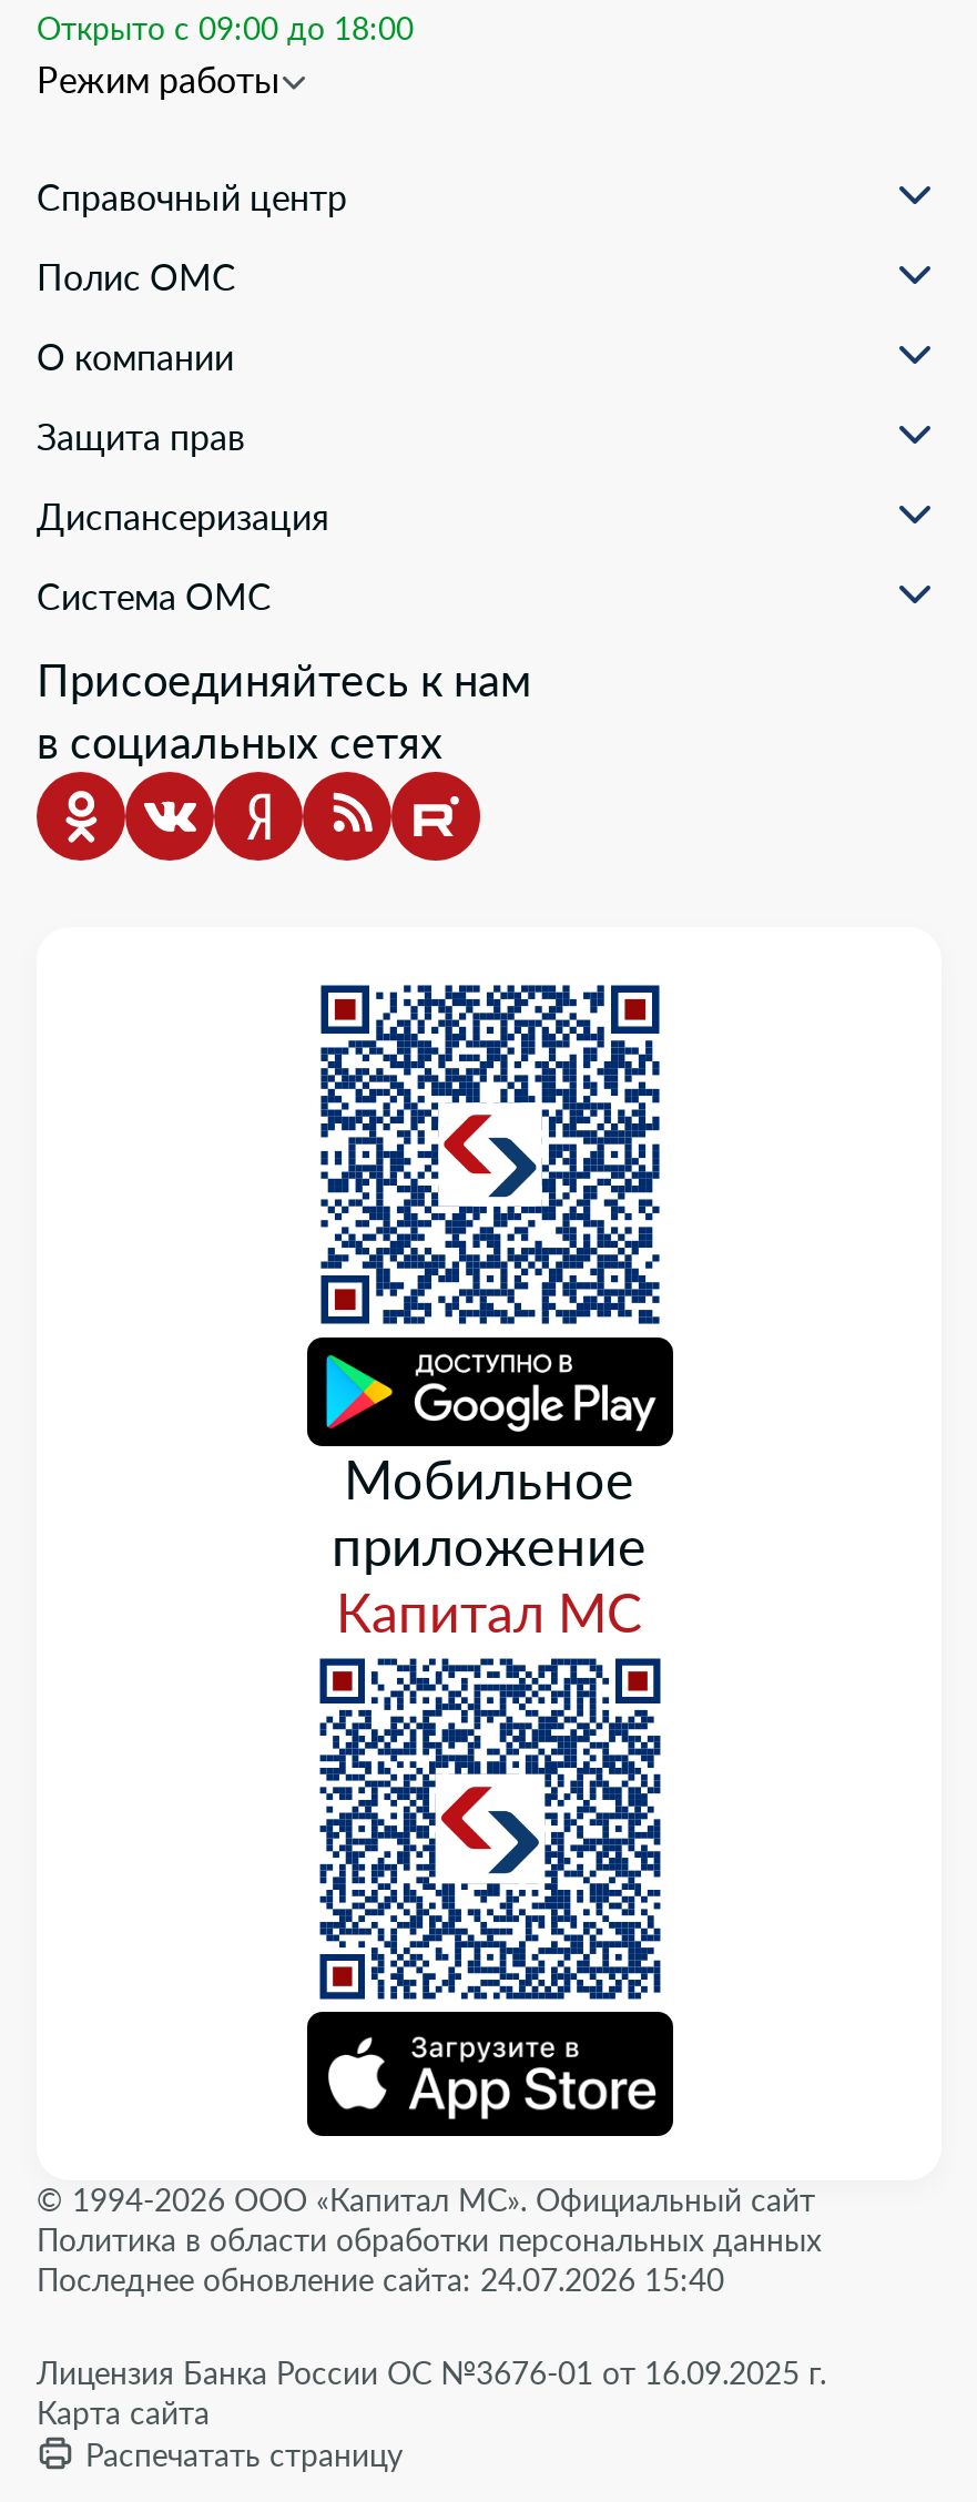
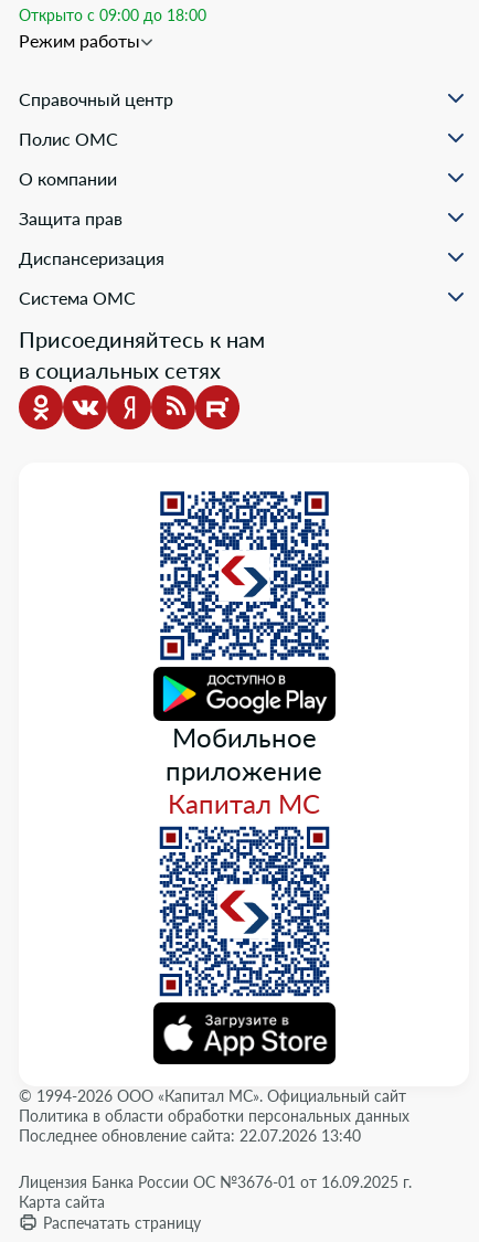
[37,2261,724,2299] Последнее обновление сайта: 24.07.2026 15:40 -> [19,1127,361,1145] Последнее обновление сайта: 22.07.2026 13:40

